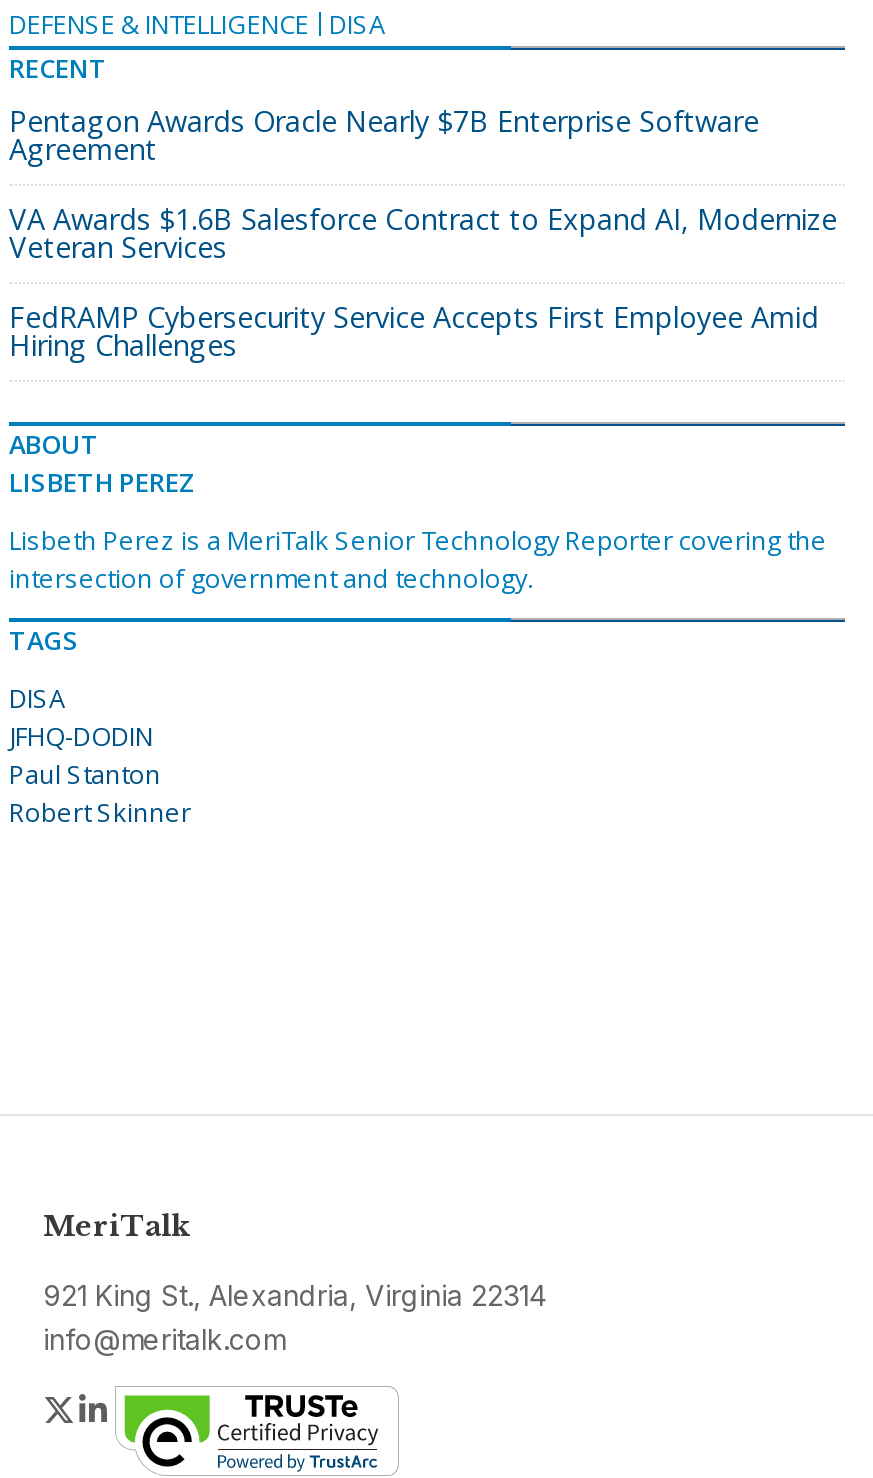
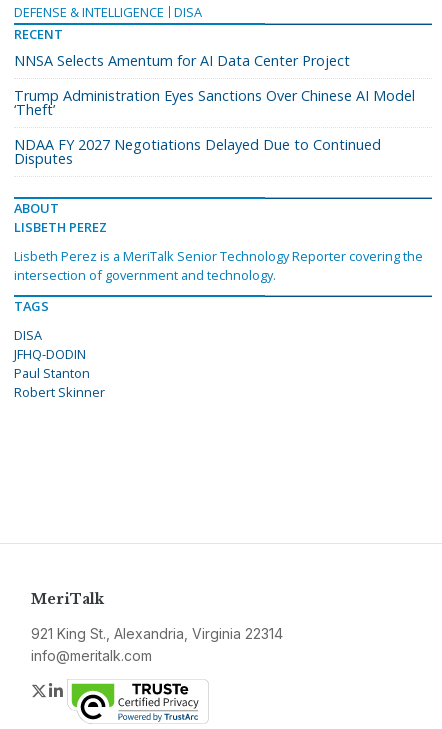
[9,102,759,168] Pentagon Awards Oracle Nearly $7B Enterprise Software | Agreement -> [14,51,350,70] NNSA Selects Amentum for AI Data Center Project
[9,200,837,266] VA Awards $1.6B Salesforce Contract to Expand AI, Modernize | Veteran Services -> [14,86,415,119] Trump Administration Eyes Sanctions Over Chinese AI Model | ‘Theft’
[9,298,819,364] FedRAMP Cybersecurity Service Accepts First Employee Amid | Hiring Challenges -> [14,135,381,168] NDAA FY 2027 Negotiations Delayed Due to Continued | Disputes

